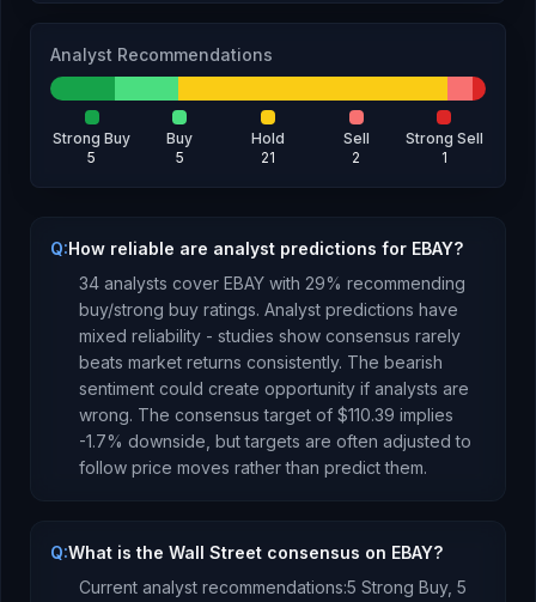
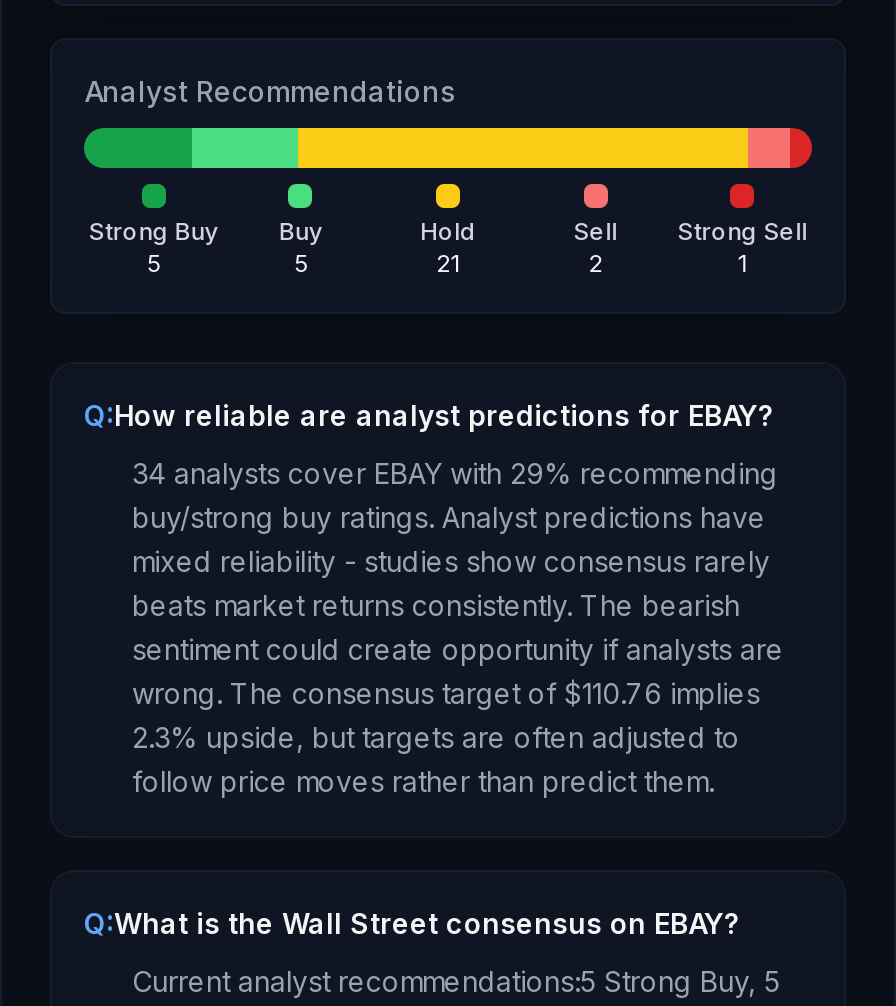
[79,405,453,425] wrong. The consensus target of $110.39 implies -> [132,676,760,710] wrong. The consensus target of $110.76 implies
[79,431,471,451] -1.7% downside, but targets are often adjusted to -> [132,720,740,754] 2.3% upside, but targets are often adjusted to

